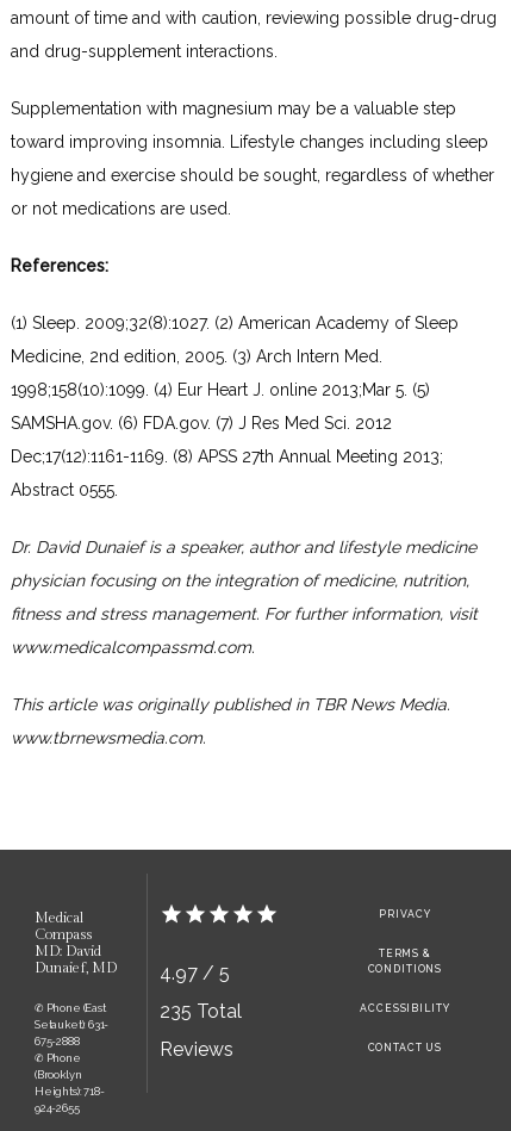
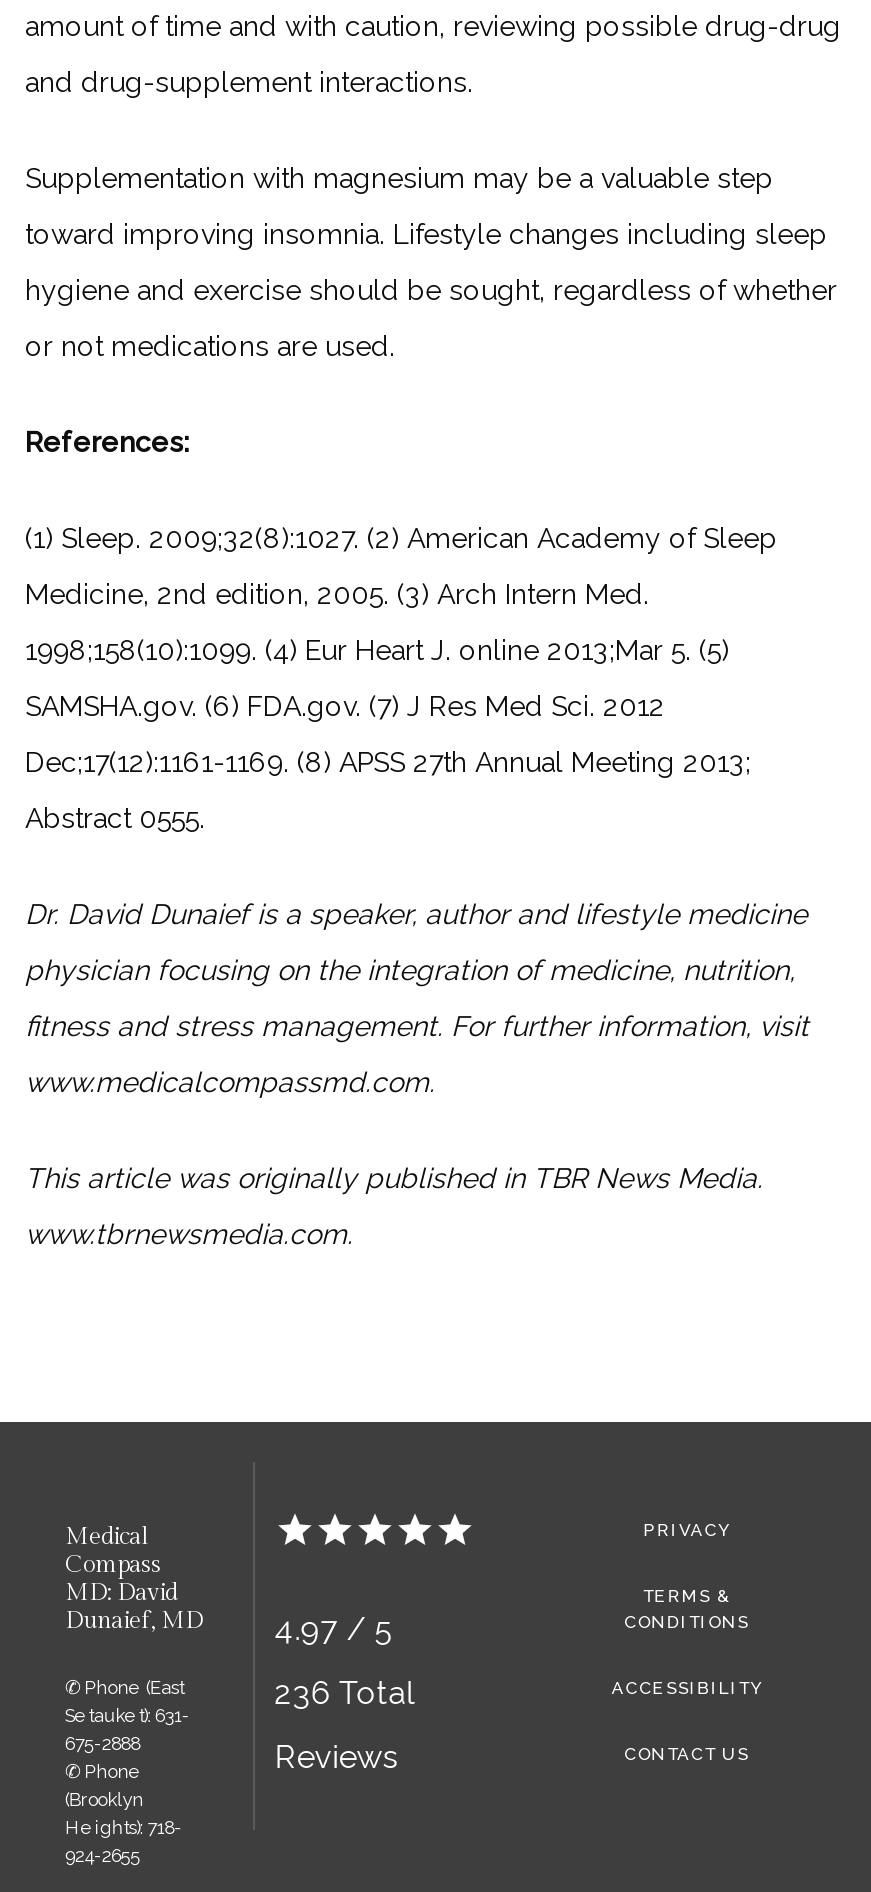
[159,1000,242,1023] 235 Total -> [275,1674,415,1712] 236 Total

